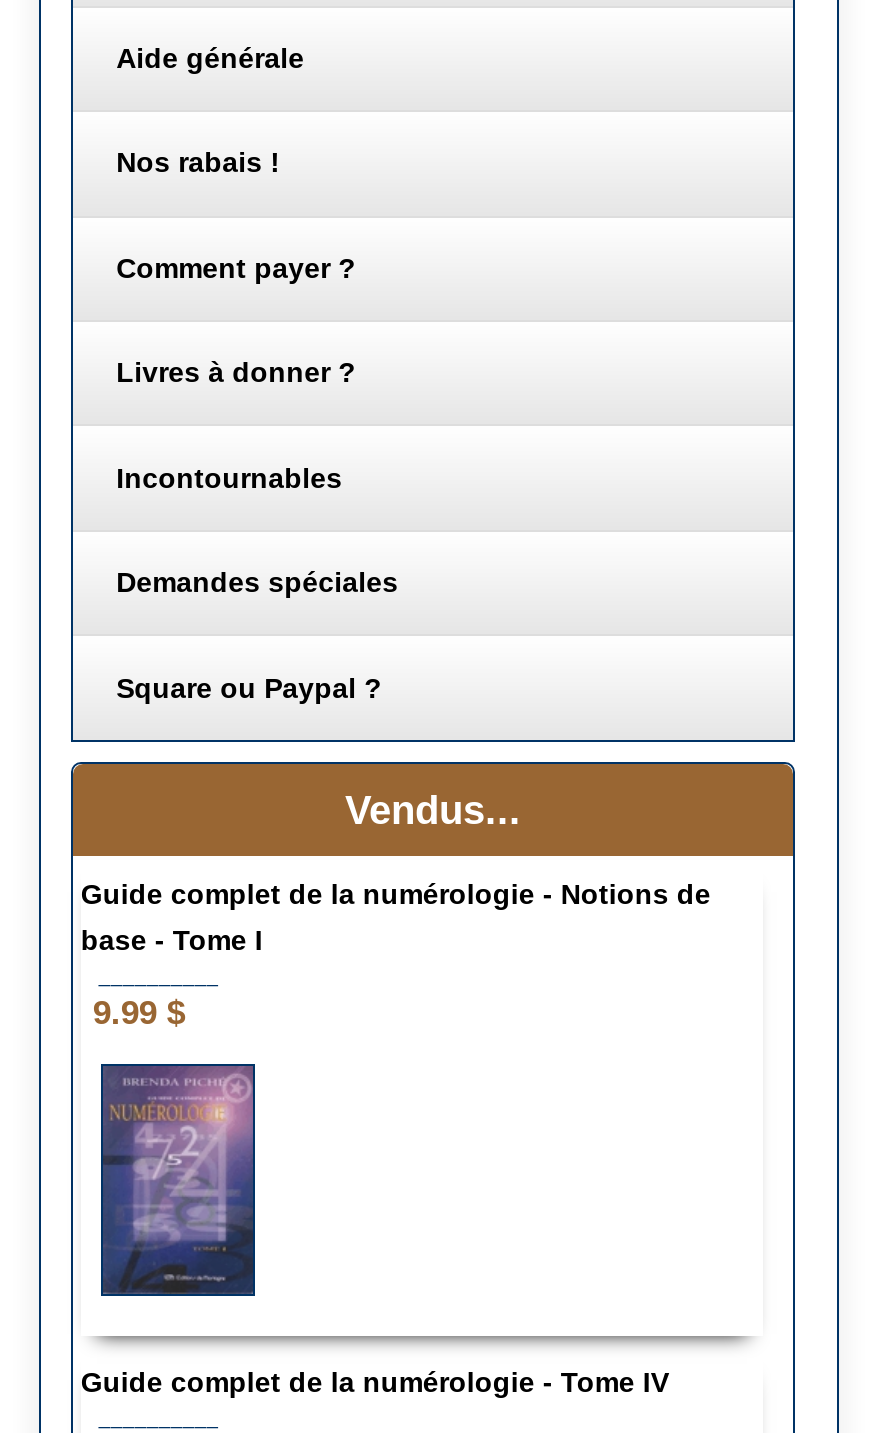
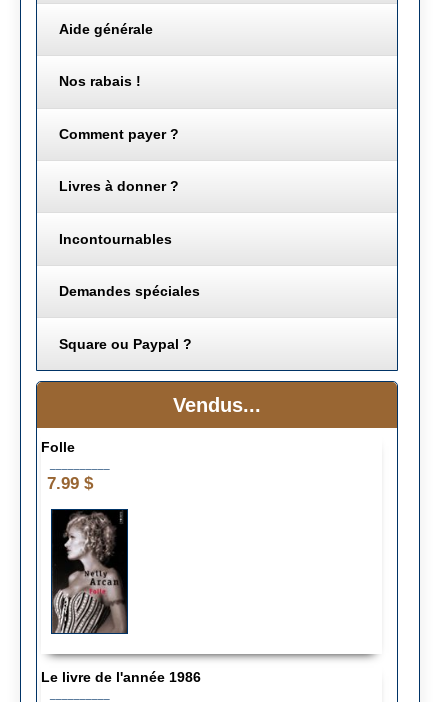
[81,879,711,957] Guide complet de la numérologie - Notions de | base - Tome I -> [41,439,75,455] Folle
[93,995,185,1033] 9.99 $ -> [47,474,93,493] 7.99 $
[81,1062,669,1398] [image] | Guide complet de la numérologie - Tome IV -> [41,509,201,685] [image] | Le livre de l'année 1986

